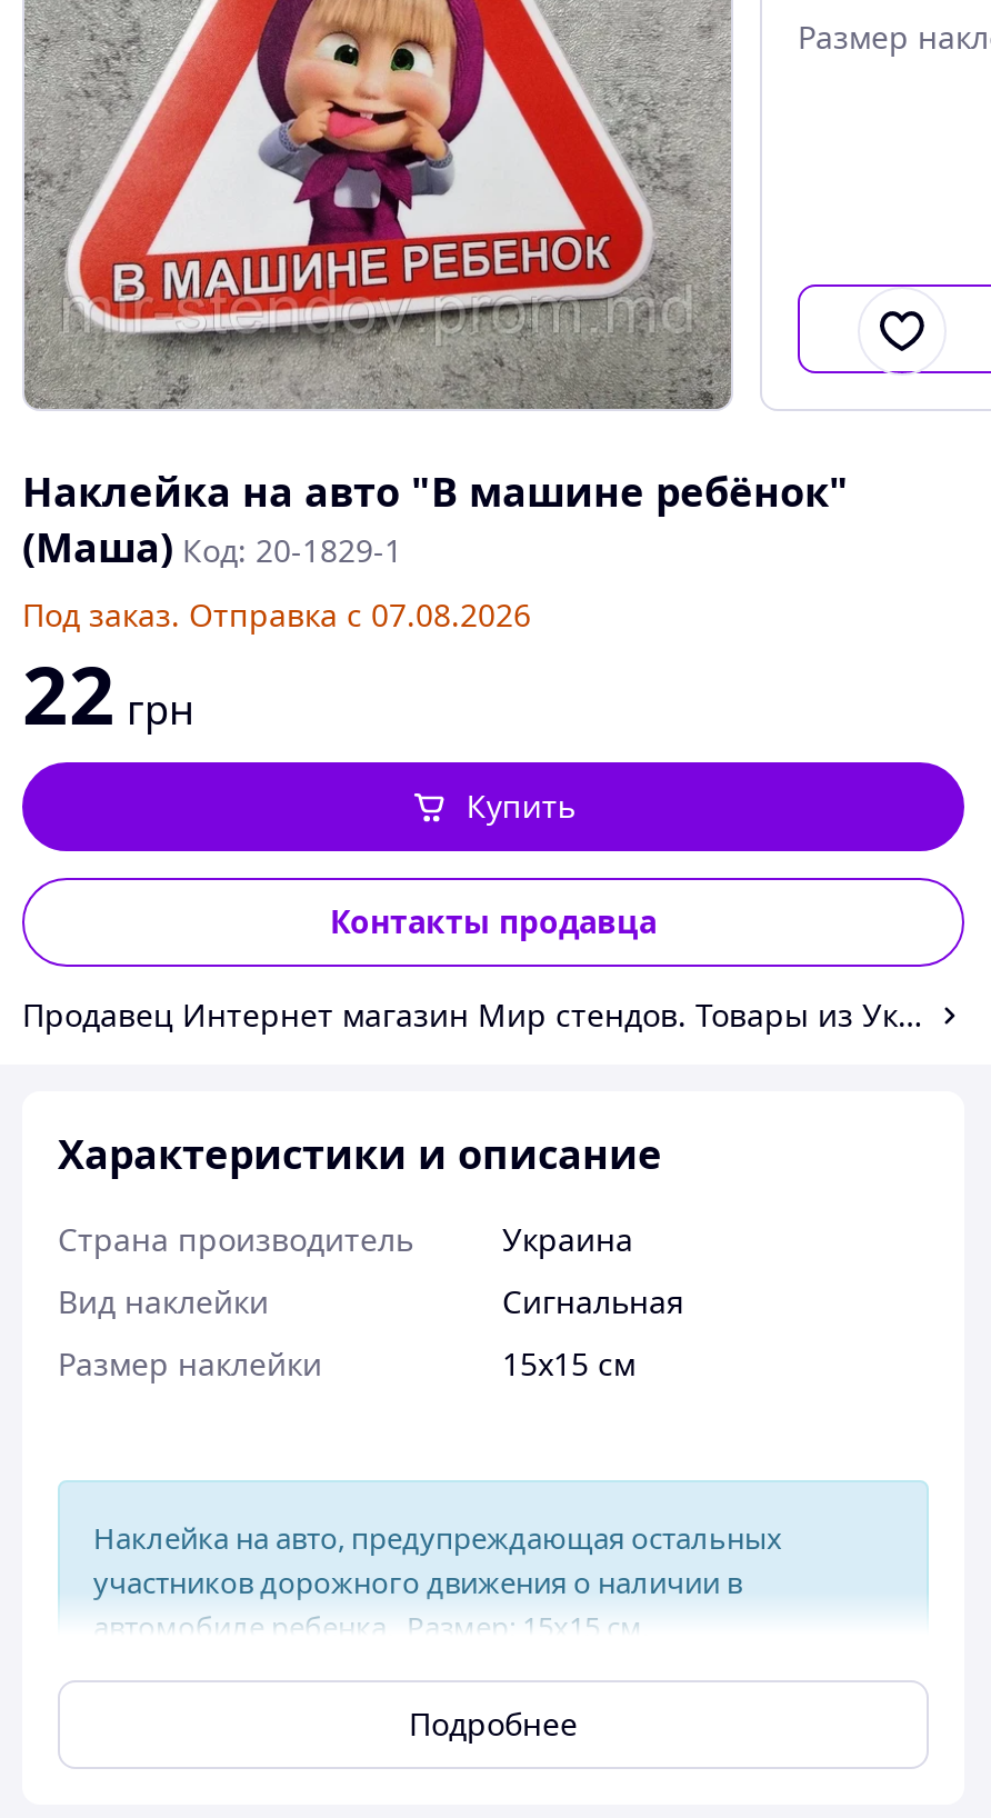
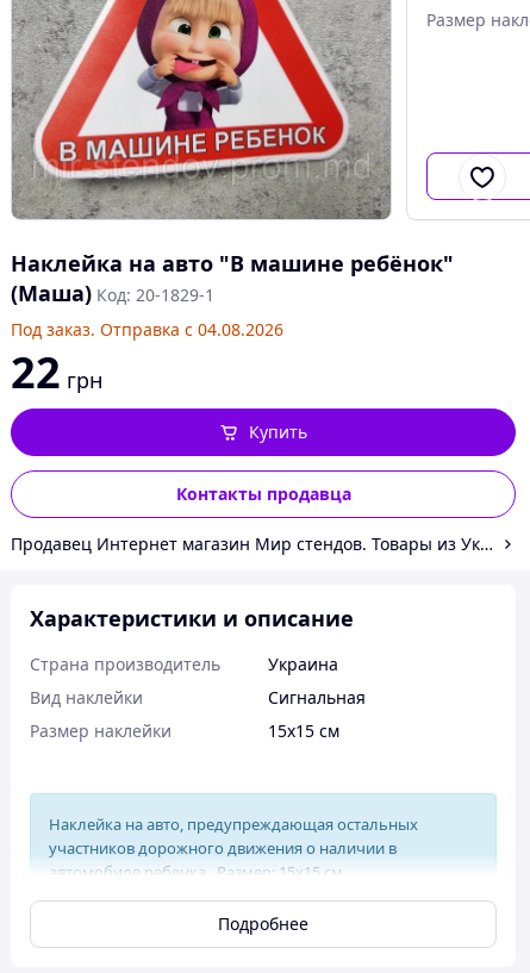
[22,593,531,636] Под заказ. Отправка с 07.08.2026 -> [11,318,283,341] Под заказ. Отправка с 04.08.2026

